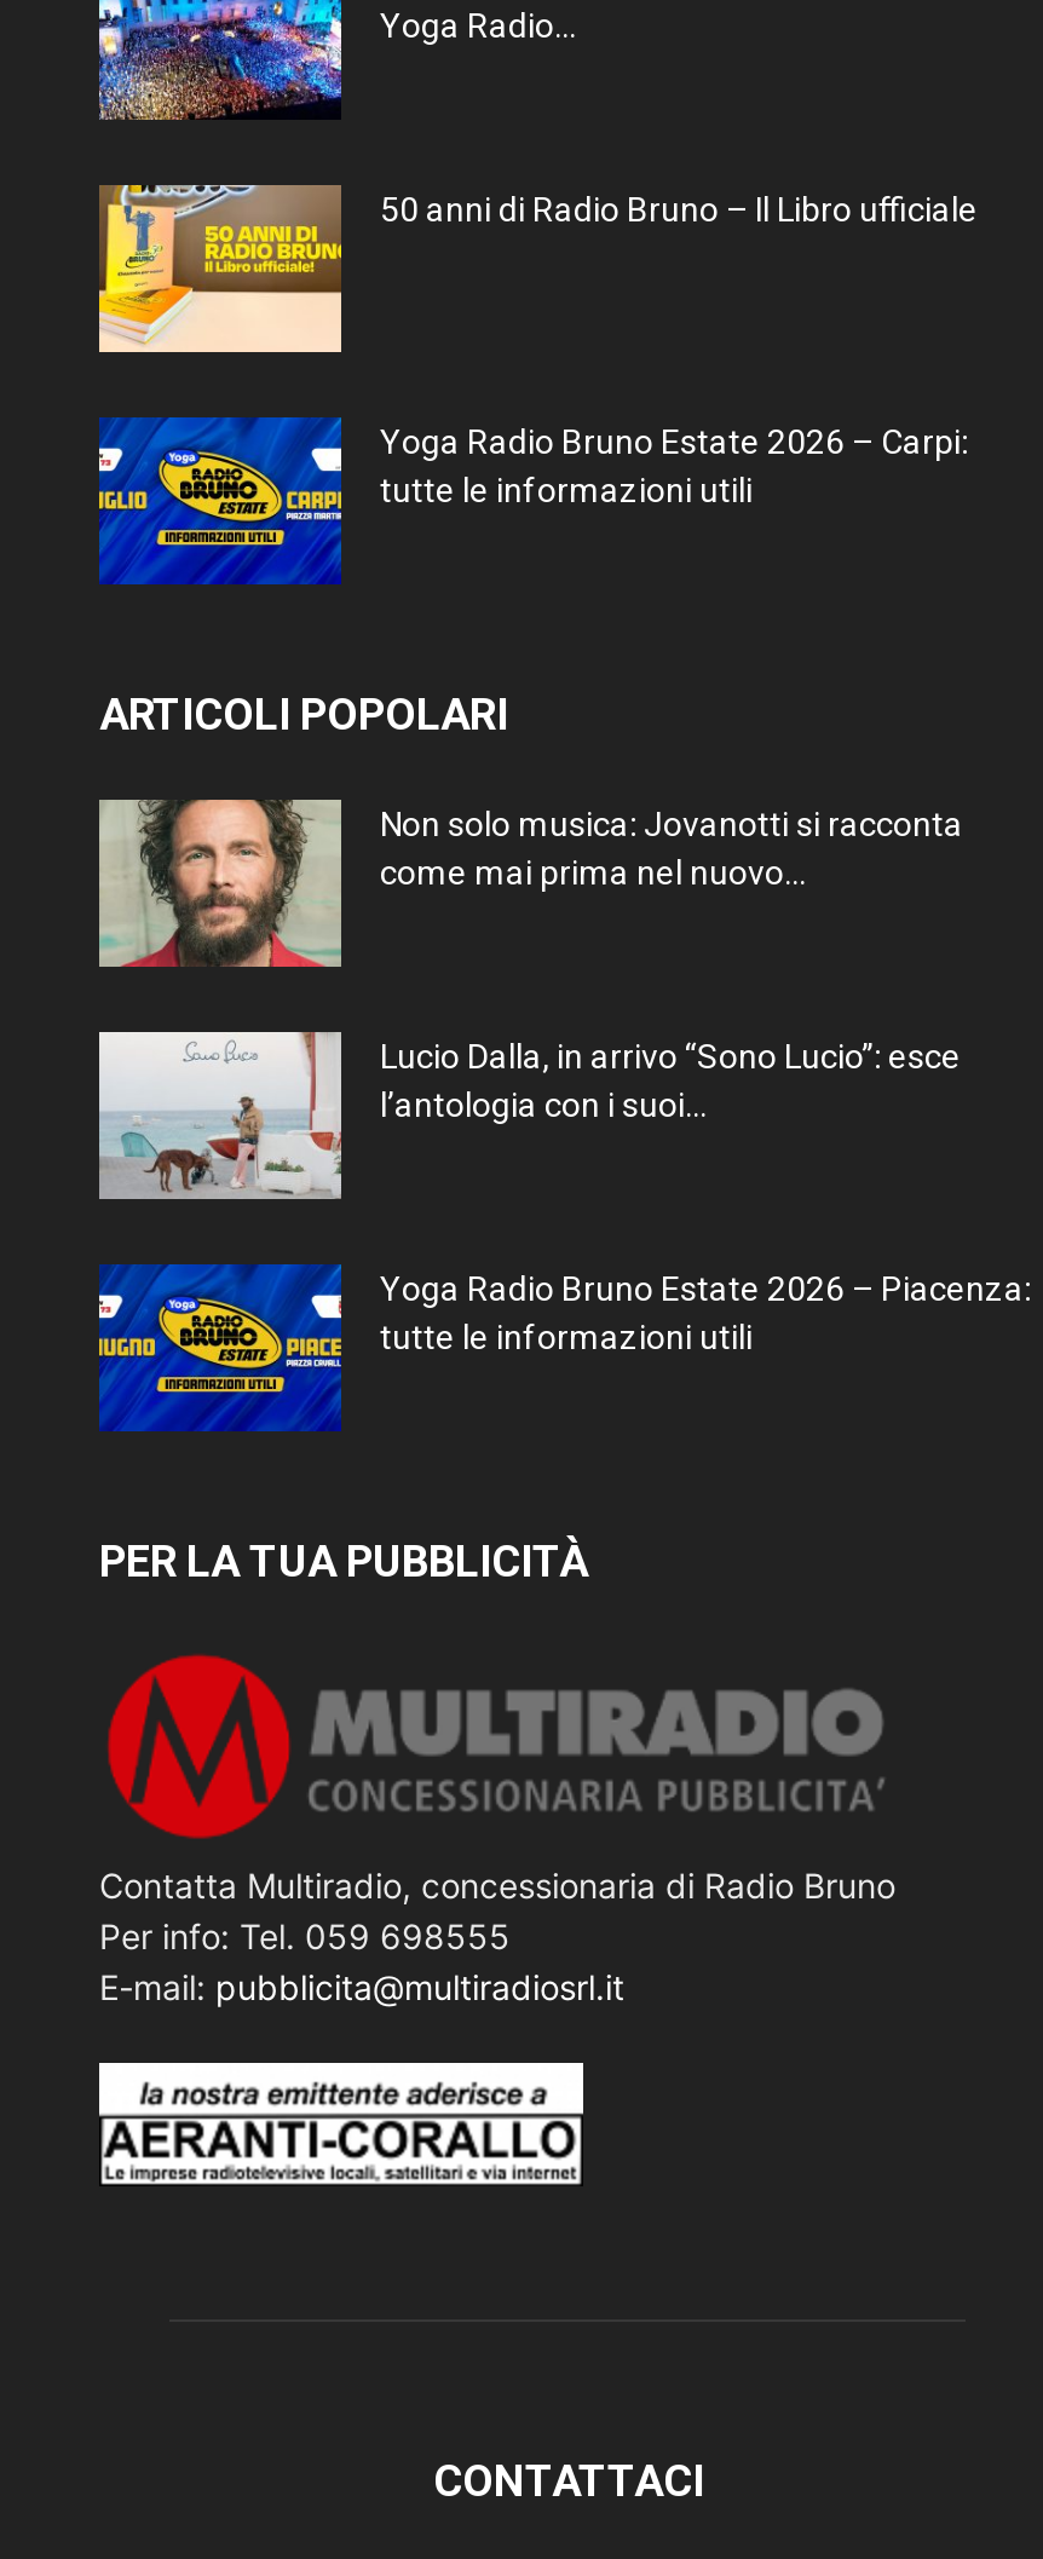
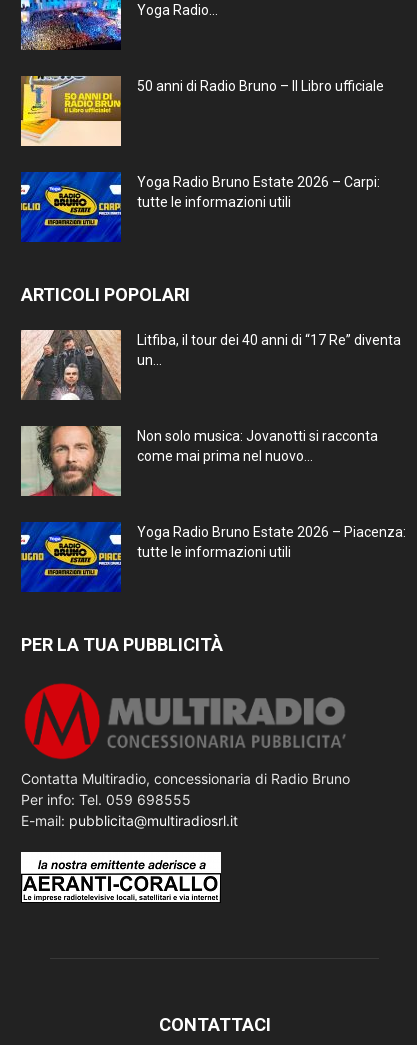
none -> [21,329,401,401] [image] | Litfiba, il tour dei 40 anni di “17 Re” diventa | un...
moved [99,796,963,970] -> [21,425,378,497]: [image] | Non solo musica: Jovanotti si racconta | come mai prima nel nuovo...
[99,1028,961,1200] [image] | Lucio Dalla, in arrivo “Sono Lucio”: esce | l’antologia con i suoi... -> none

